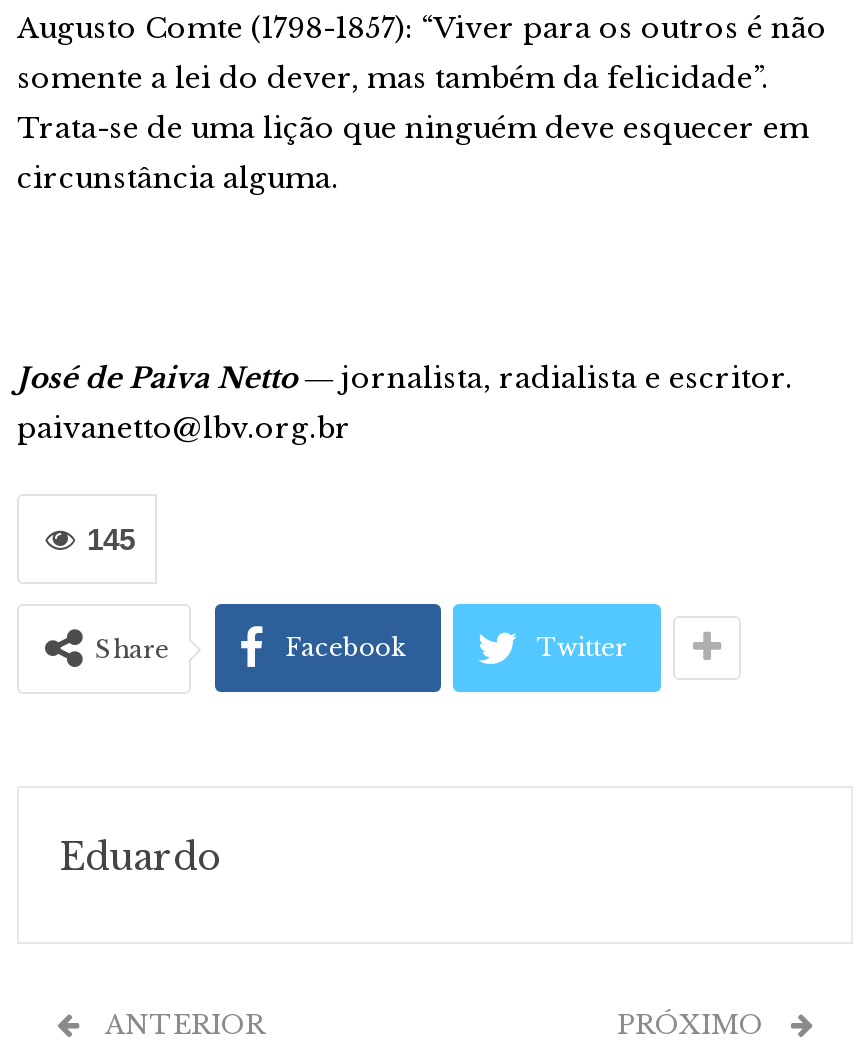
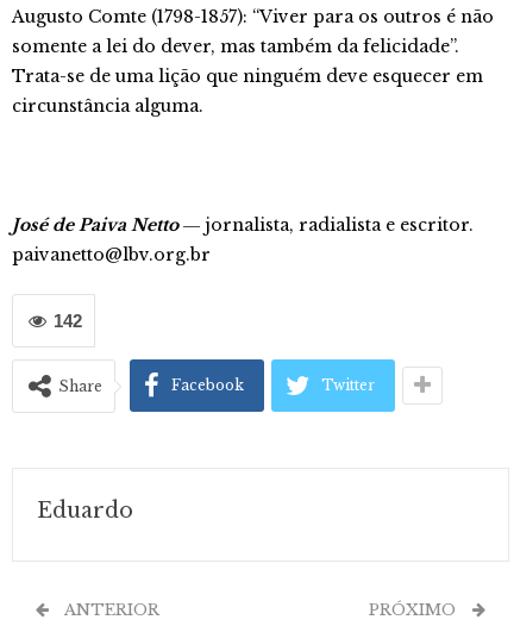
[87,522,135,556] 145 -> [54,311,82,331] 142

